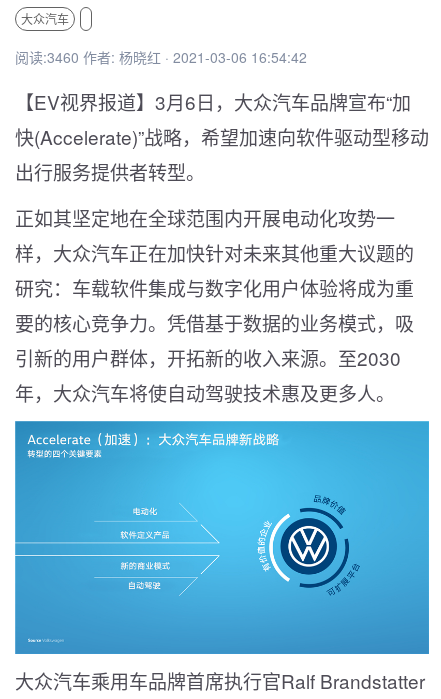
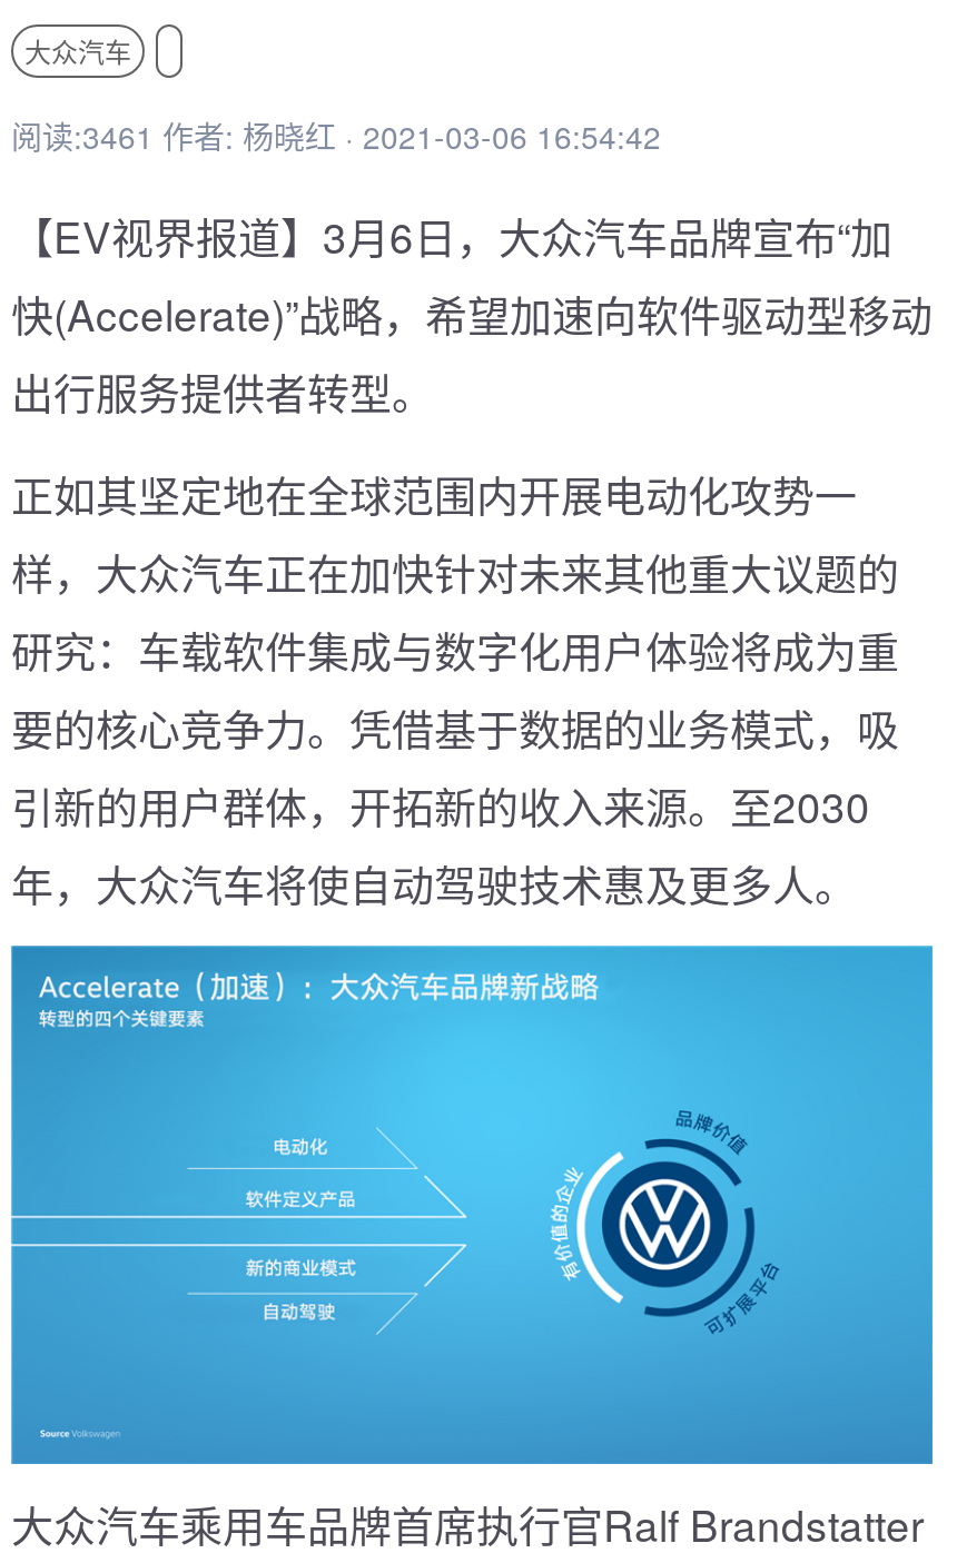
[15,47,307,67] 阅读:3460 作者: 杨晓红 · 2021-03-06 16:54:42 -> [11,113,661,158] 阅读:3461 作者: 杨晓红 · 2021-03-06 16:54:42

